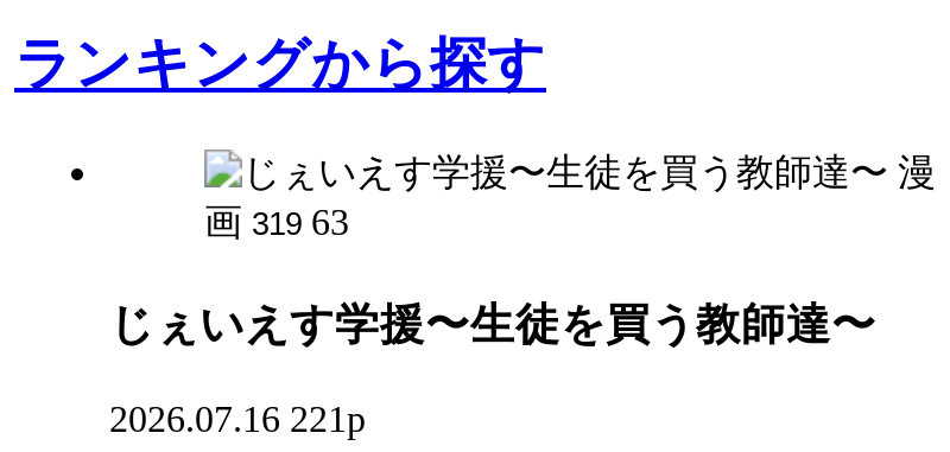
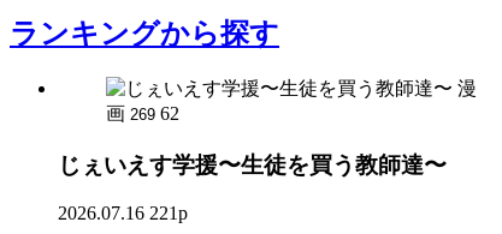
[204,202,349,242] 画 319 63 -> [106,103,179,124] 画 269 62

